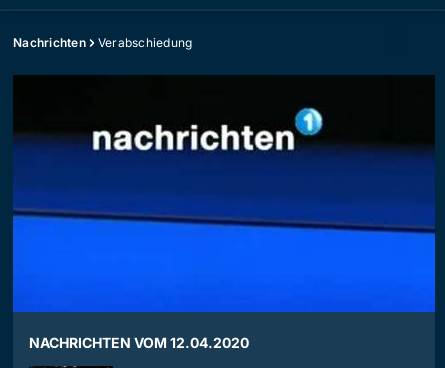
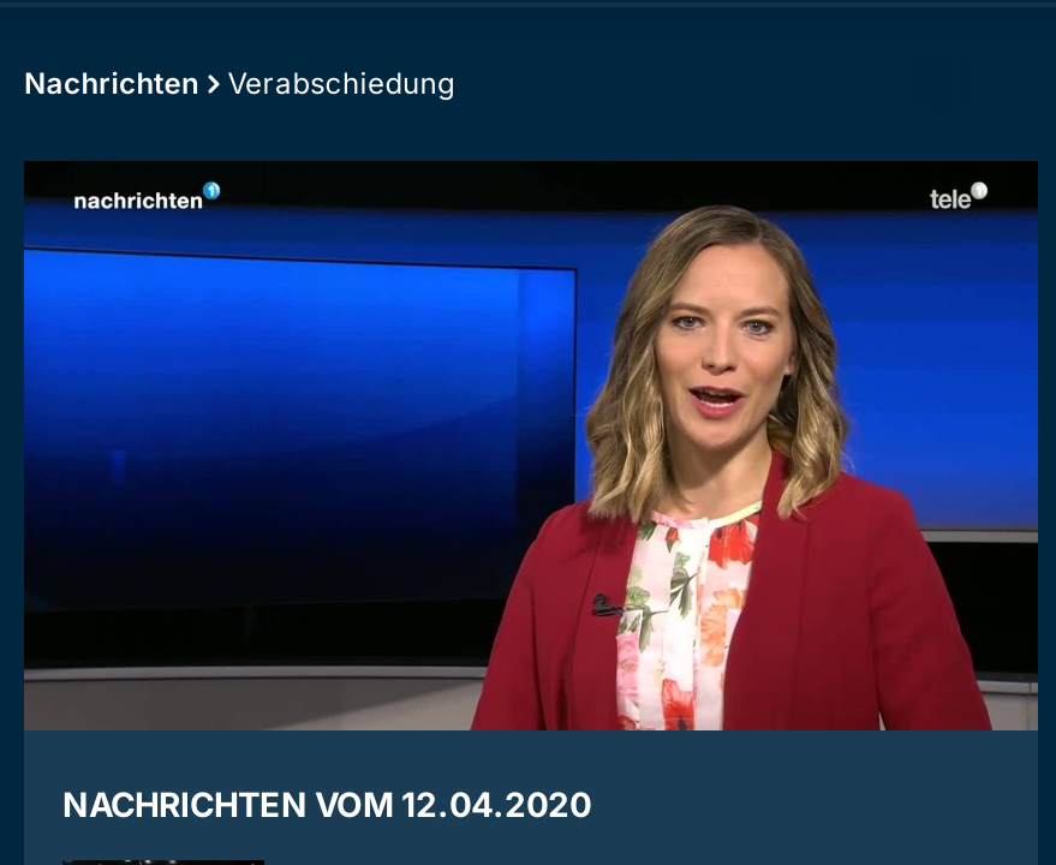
[12,84,436,313] [image] -> [22,180,1040,733] [image]

